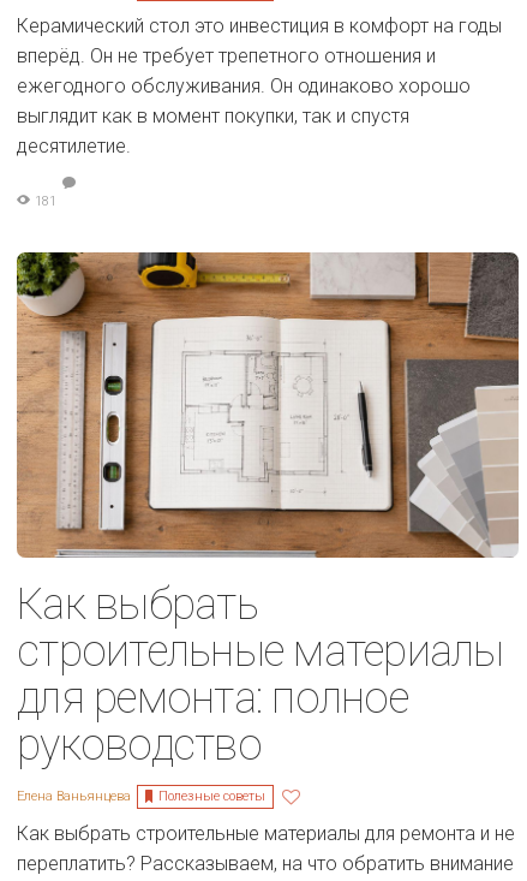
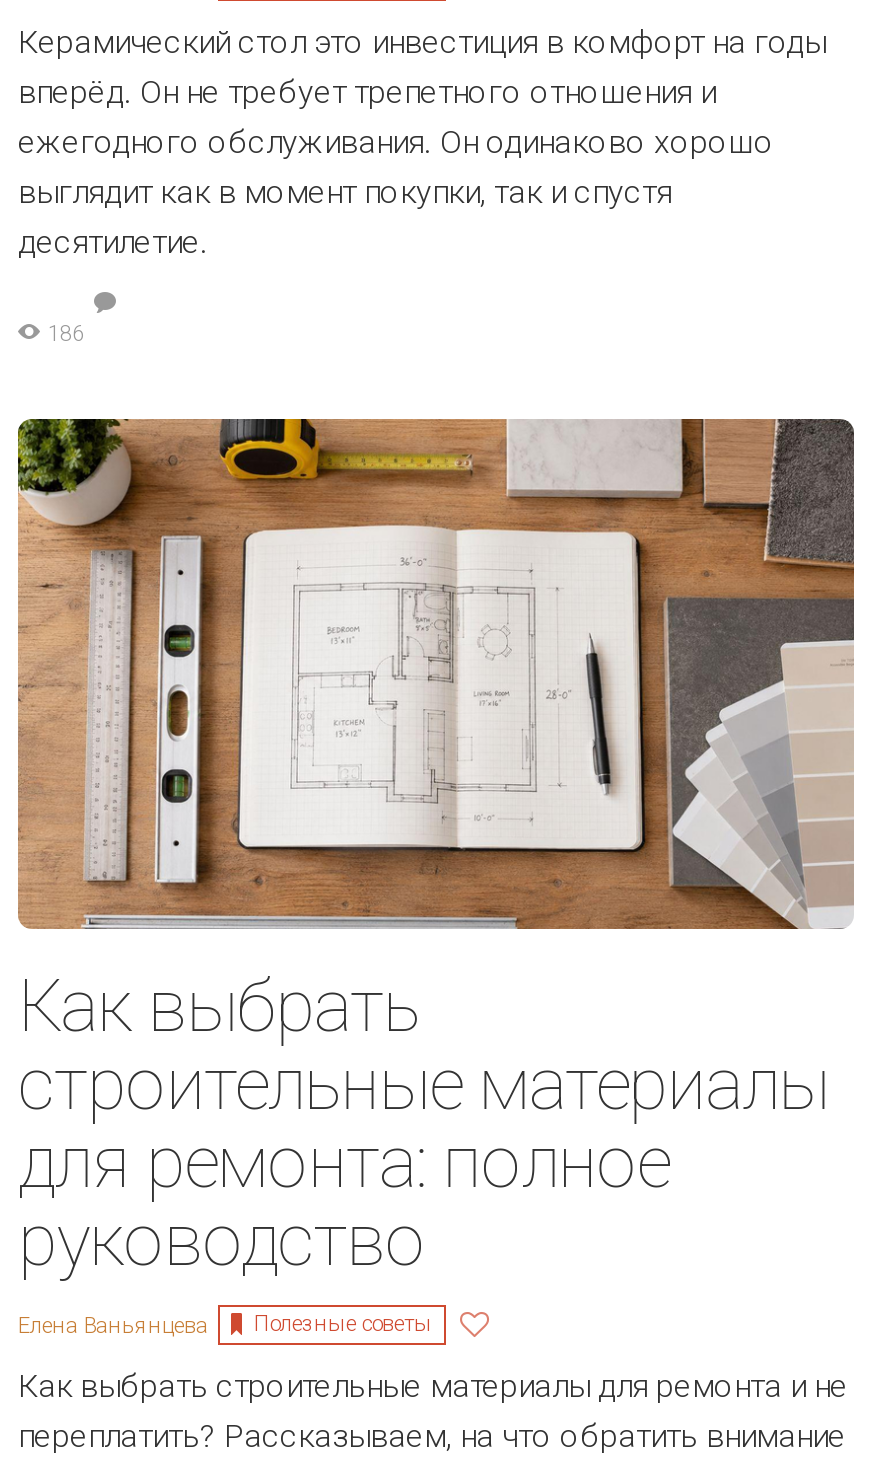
[35,193,56,209] 181 -> [48,321,84,347] 186

